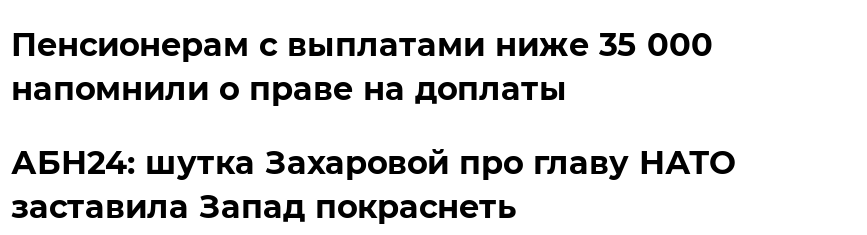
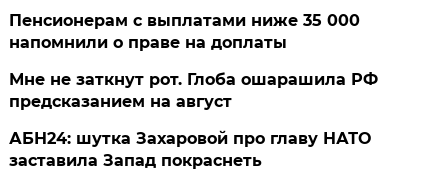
none -> [9,70,378,111] Мне не заткнут рот. Глоба ошарашила РФ | предсказанием на август

